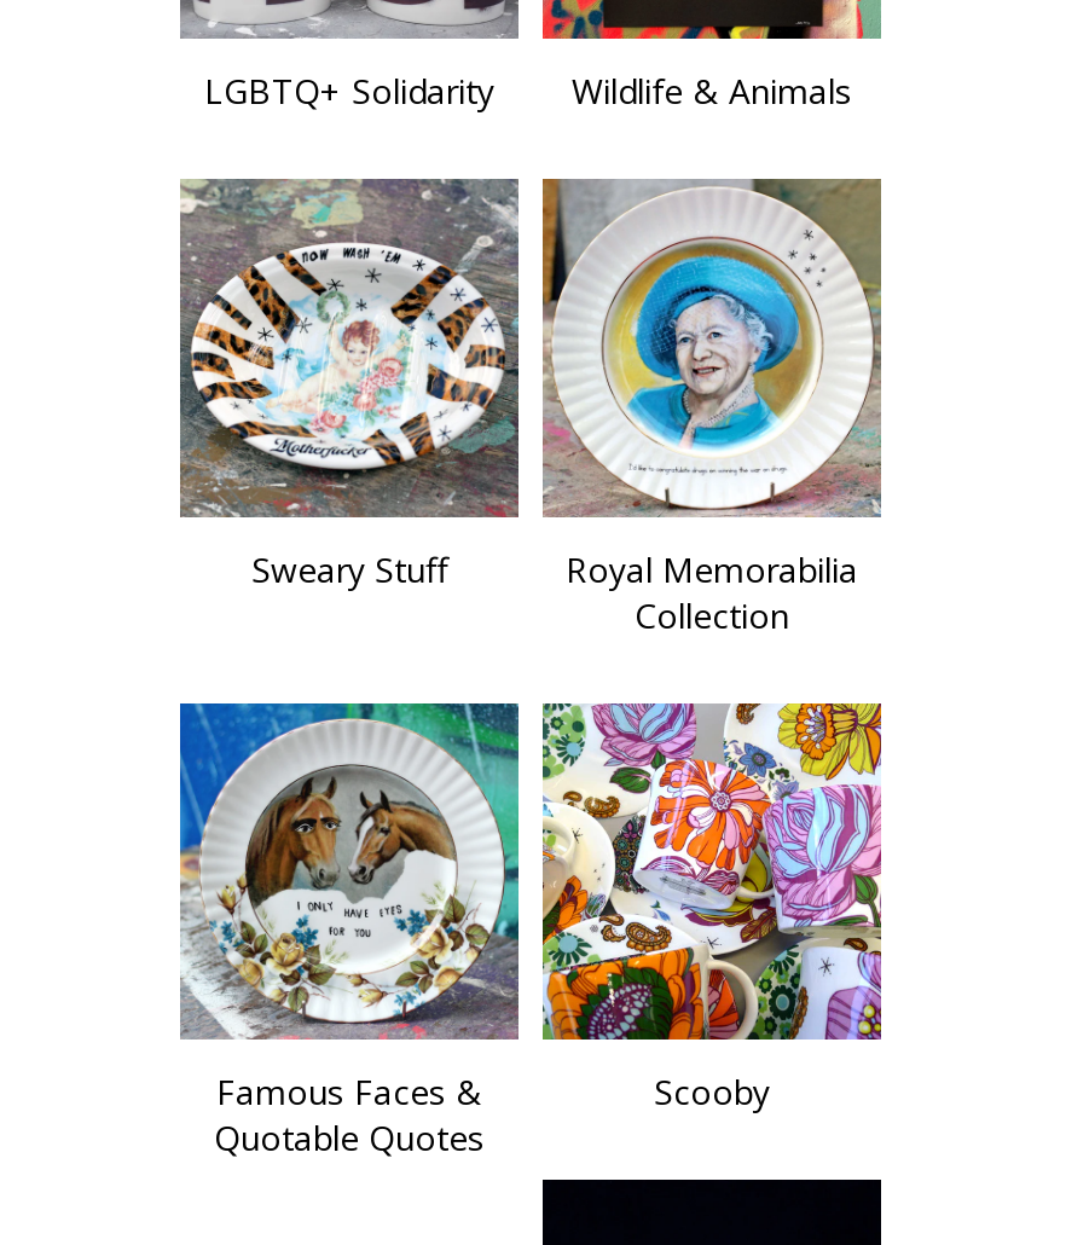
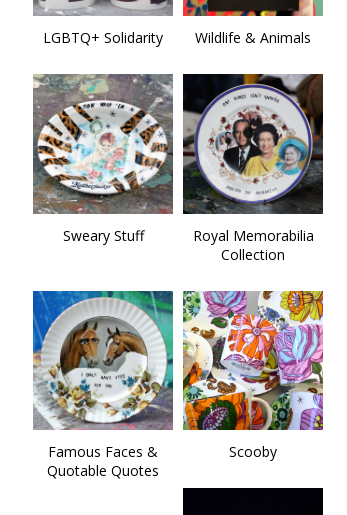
[540,176,883,515] [image] -> [182,73,324,214] [image]

